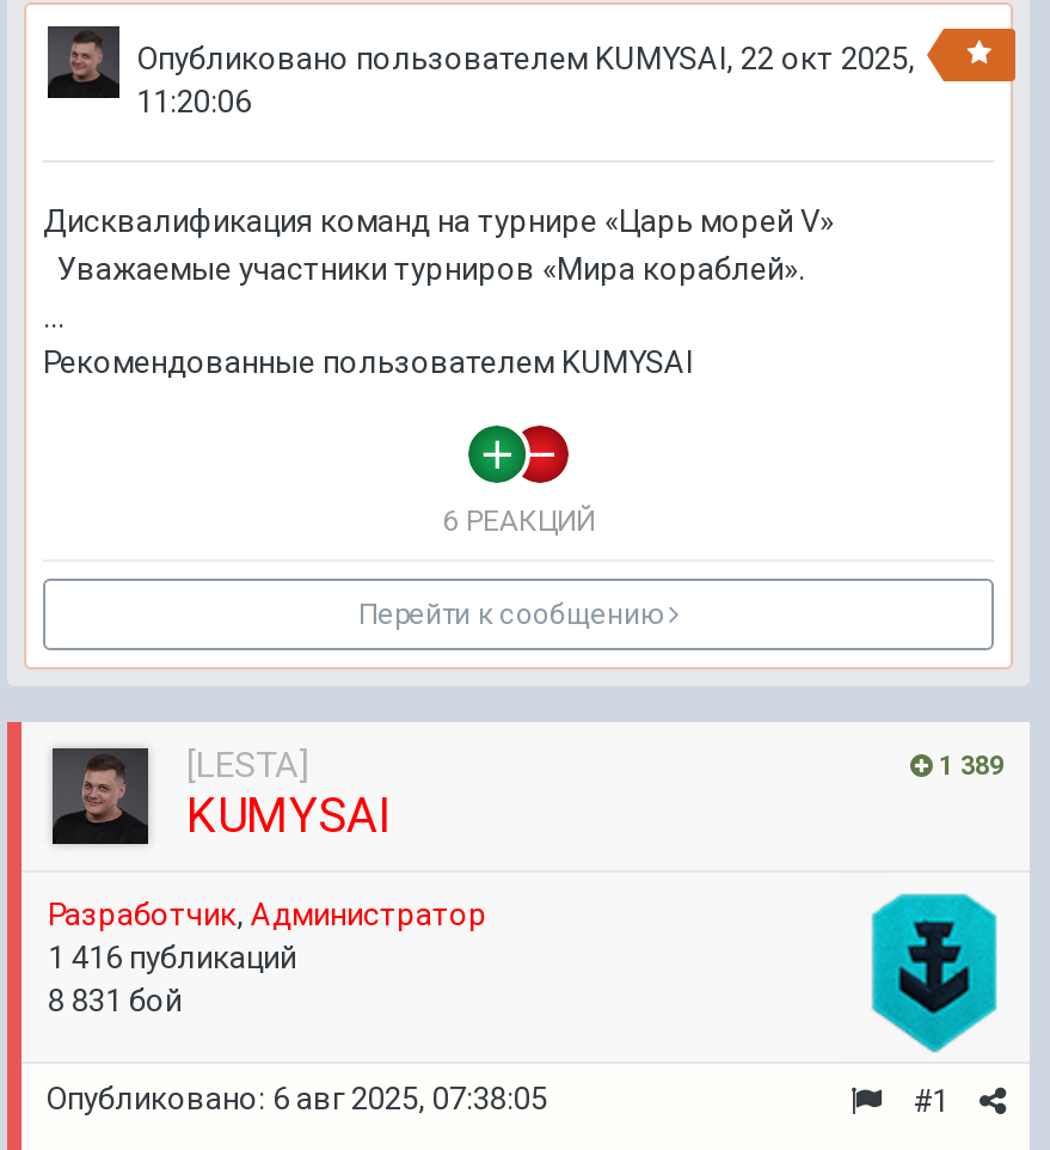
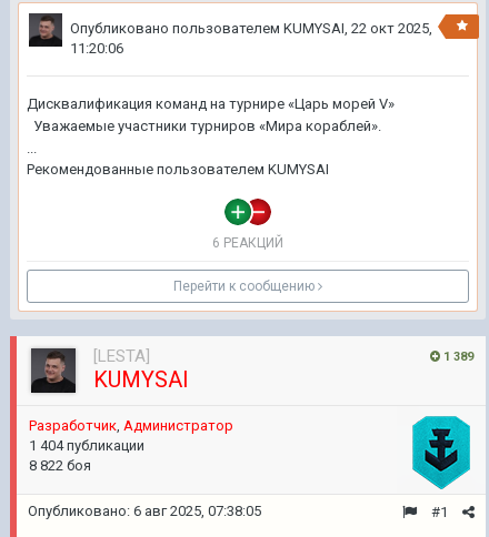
[48,940,296,1019] 1 416 публикаций | 8 831 бой -> [29,437,144,474] 1 404 публикации | 8 822 боя

